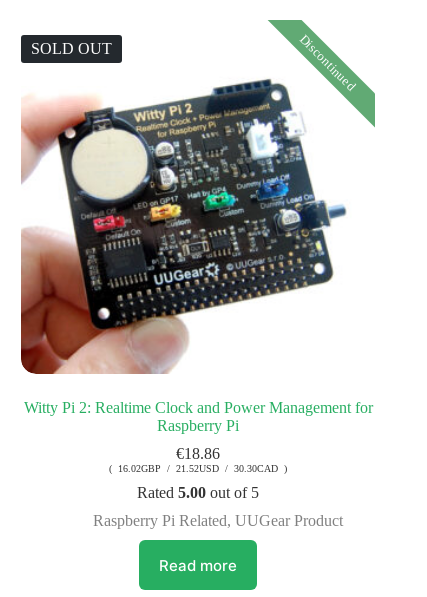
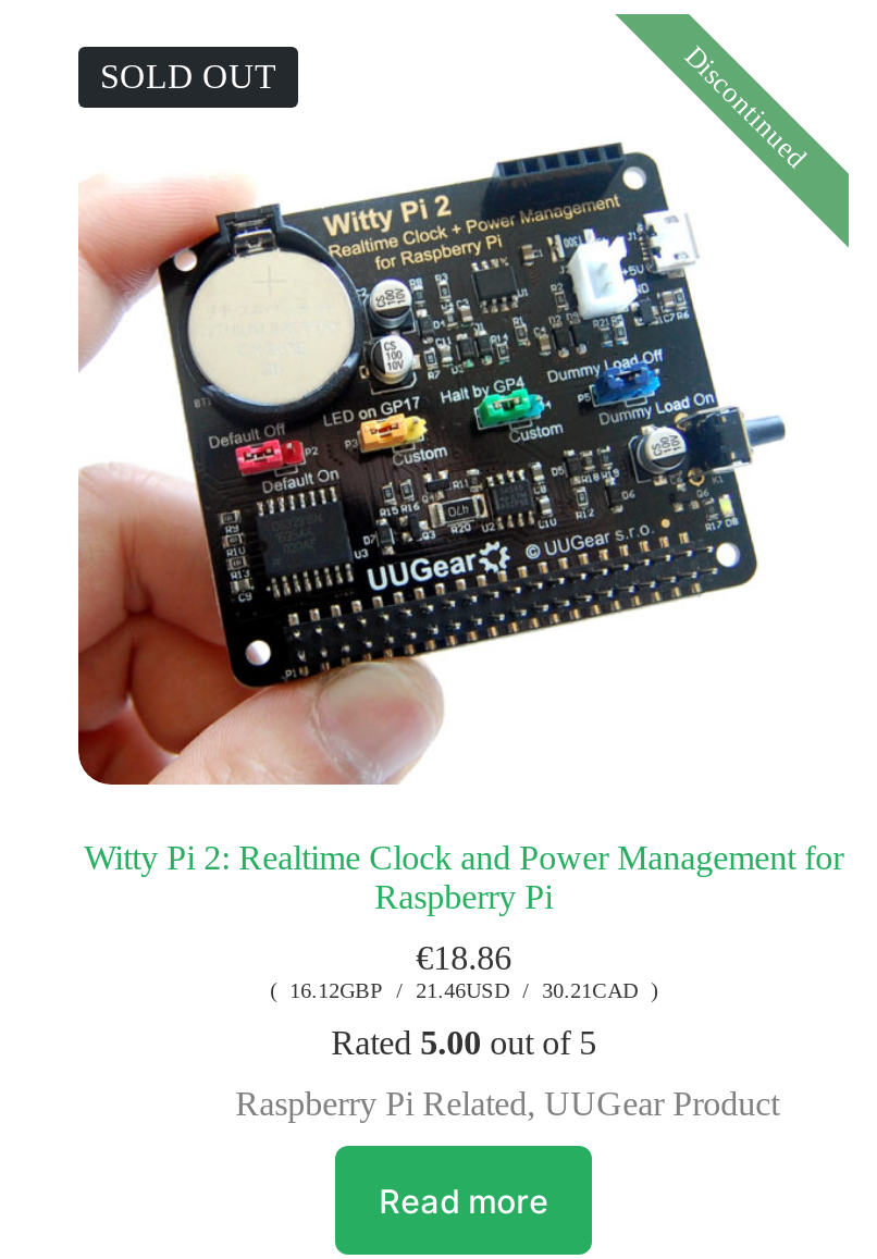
[109,463,287,474] ( 16.02GBP / 21.52USD / 30.30CAD ) -> [270,979,657,1003] ( 16.12GBP / 21.46USD / 30.21CAD )

